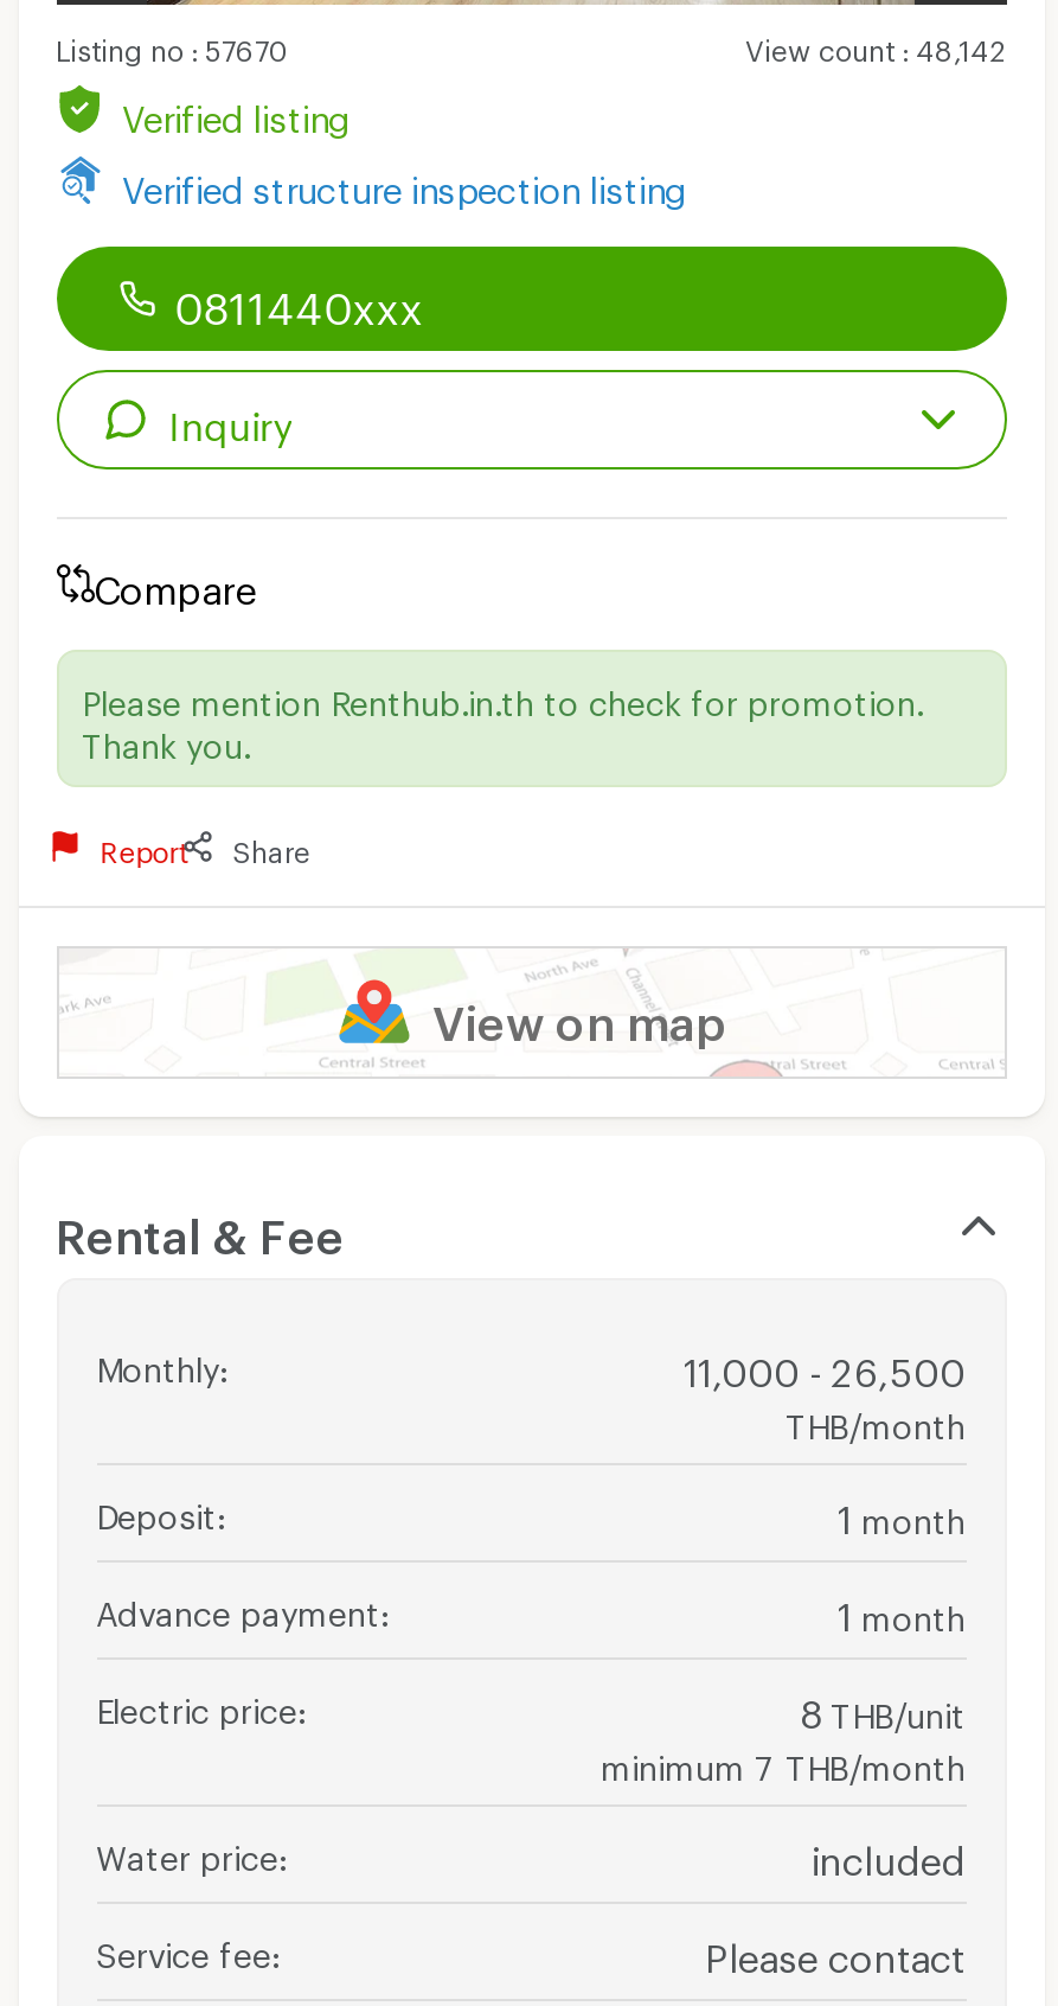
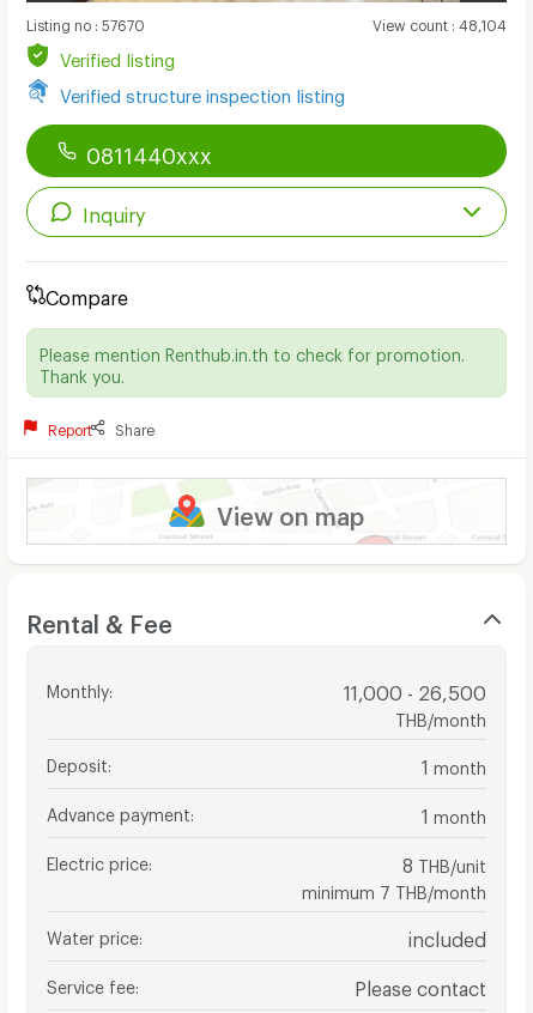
[745,32,1006,56] View count: 48,142 -> [372,16,506,28] View count: 48,104

